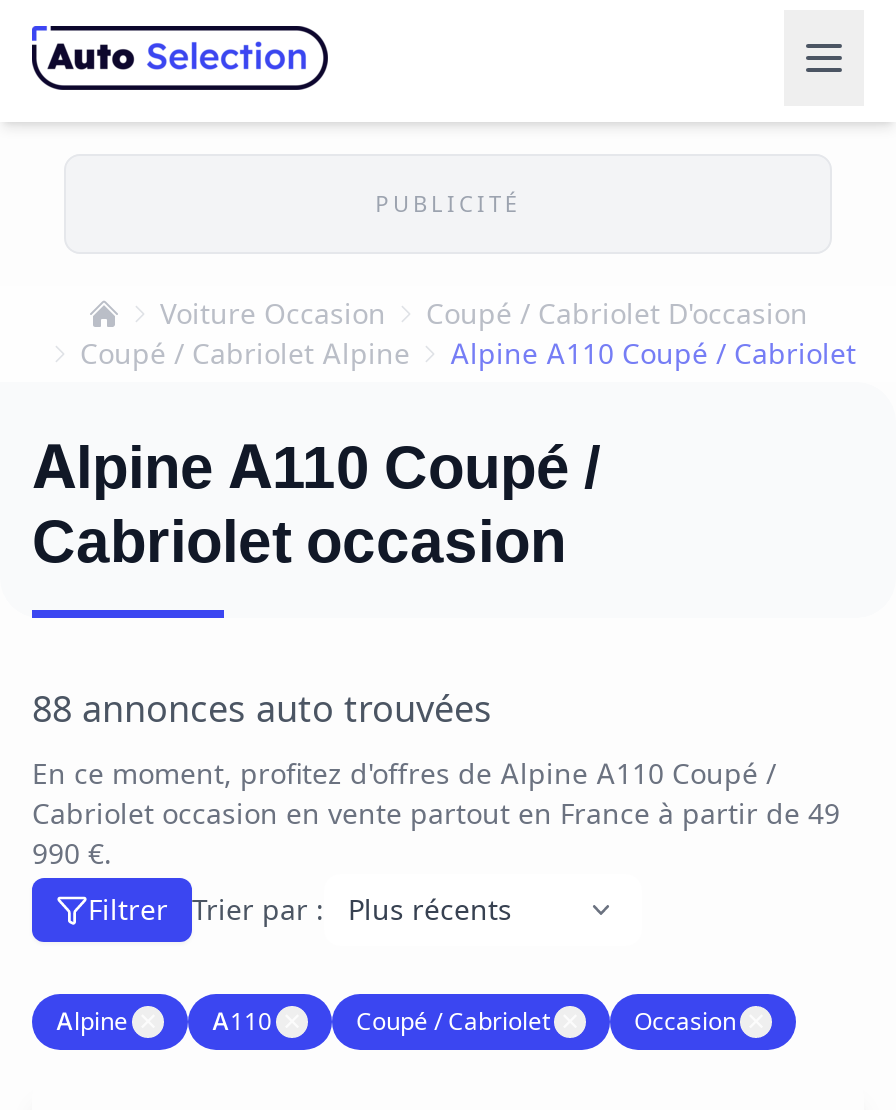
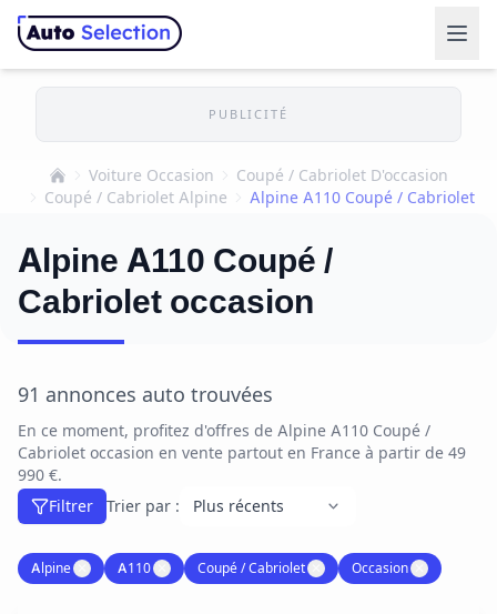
[32,688,492,730] 88 annonces auto trouvées -> [18,383,273,406] 91 annonces auto trouvées

